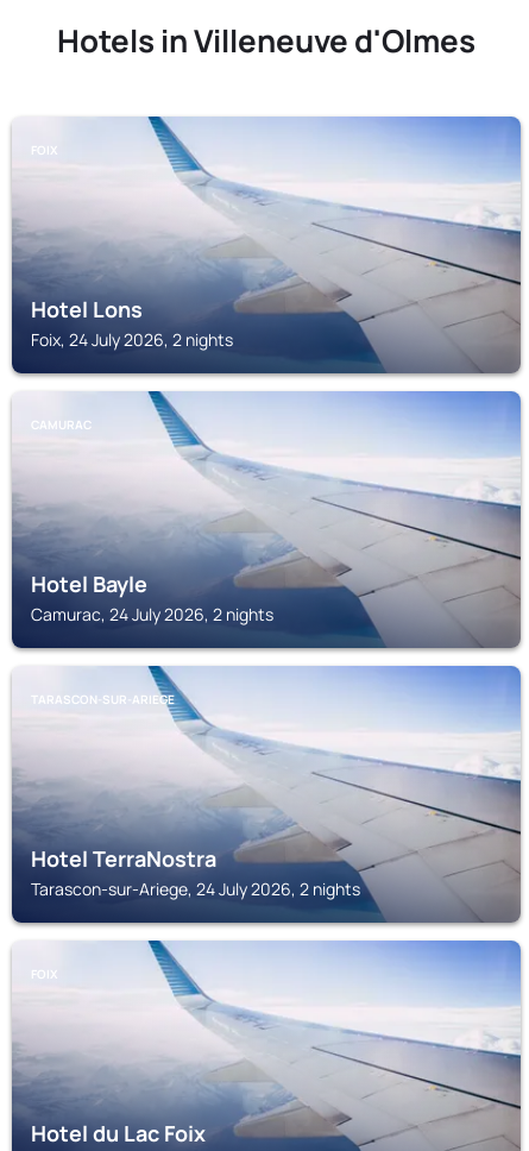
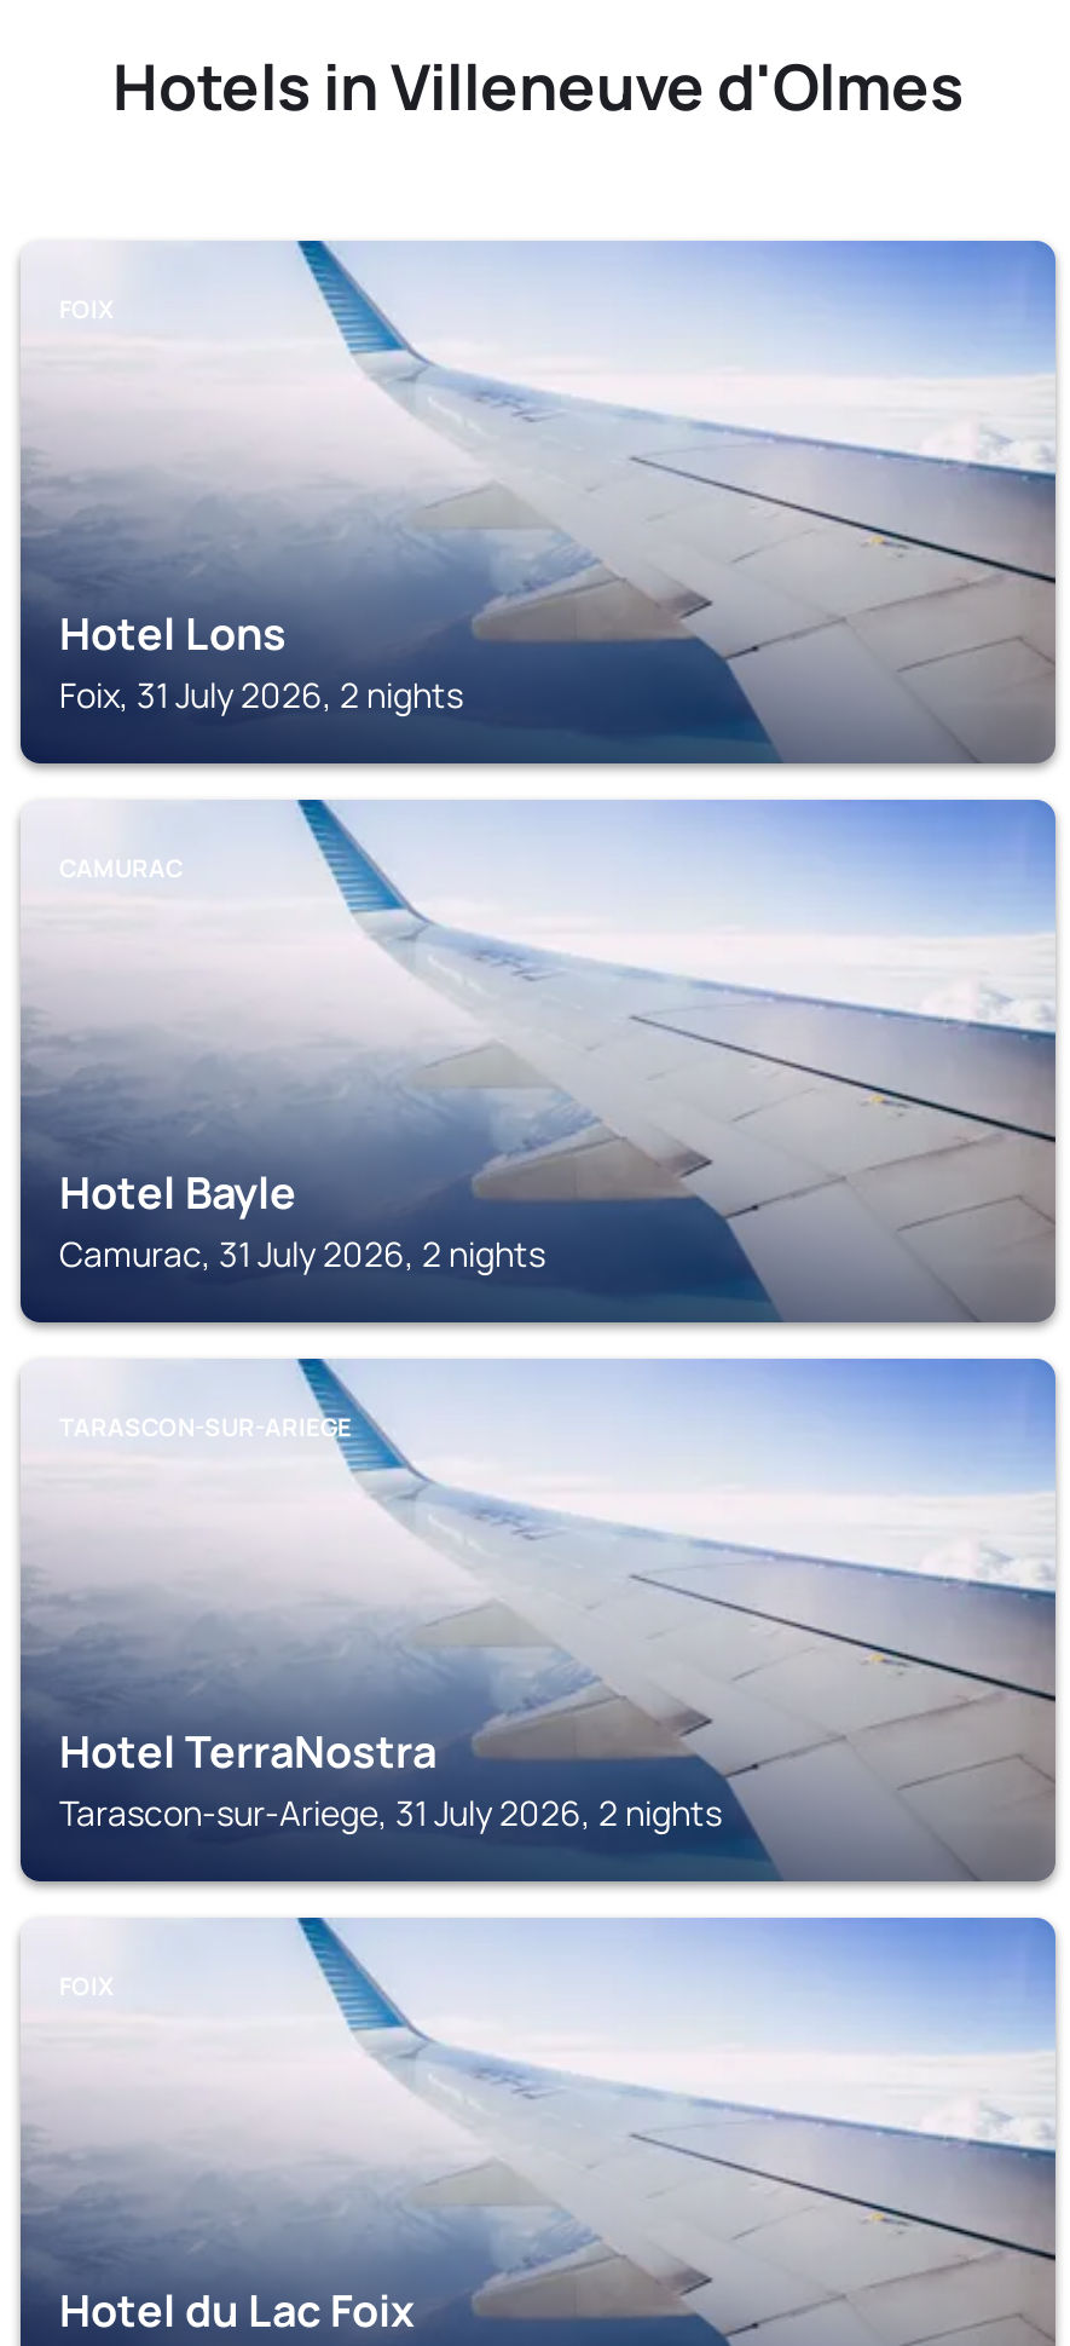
[31,328,233,351] Foix, 24 July 2026, 2 nights -> [59,671,463,717] Foix, 31 July 2026, 2 nights
[31,603,273,625] Camurac, 24 July 2026, 2 nights -> [59,1230,545,1276] Camurac, 31 July 2026, 2 nights
[31,878,360,900] Tarascon-sur-Ariege, 24 July 2026, 2 nights -> [59,1789,722,1835] Tarascon-sur-Ariege, 31 July 2026, 2 nights

